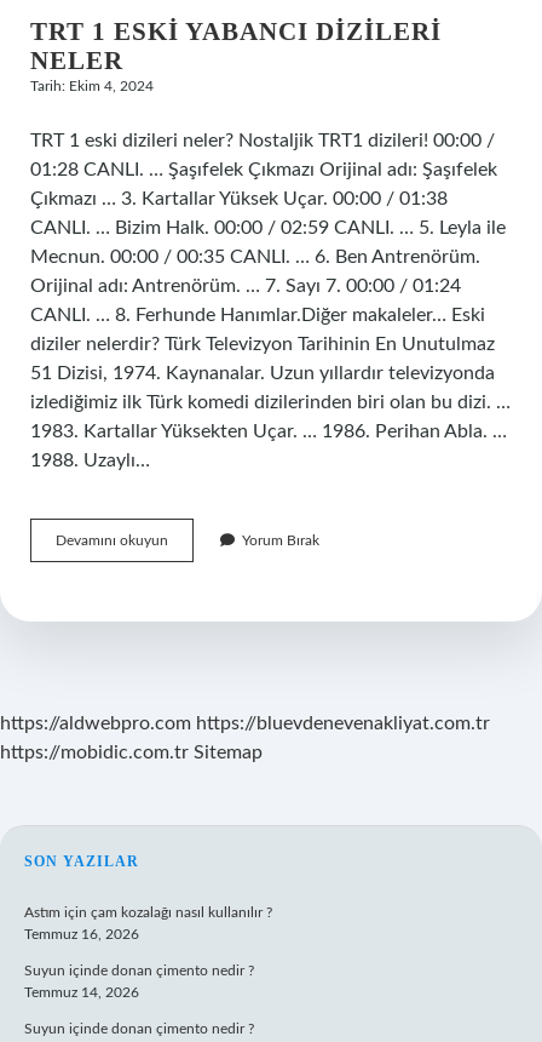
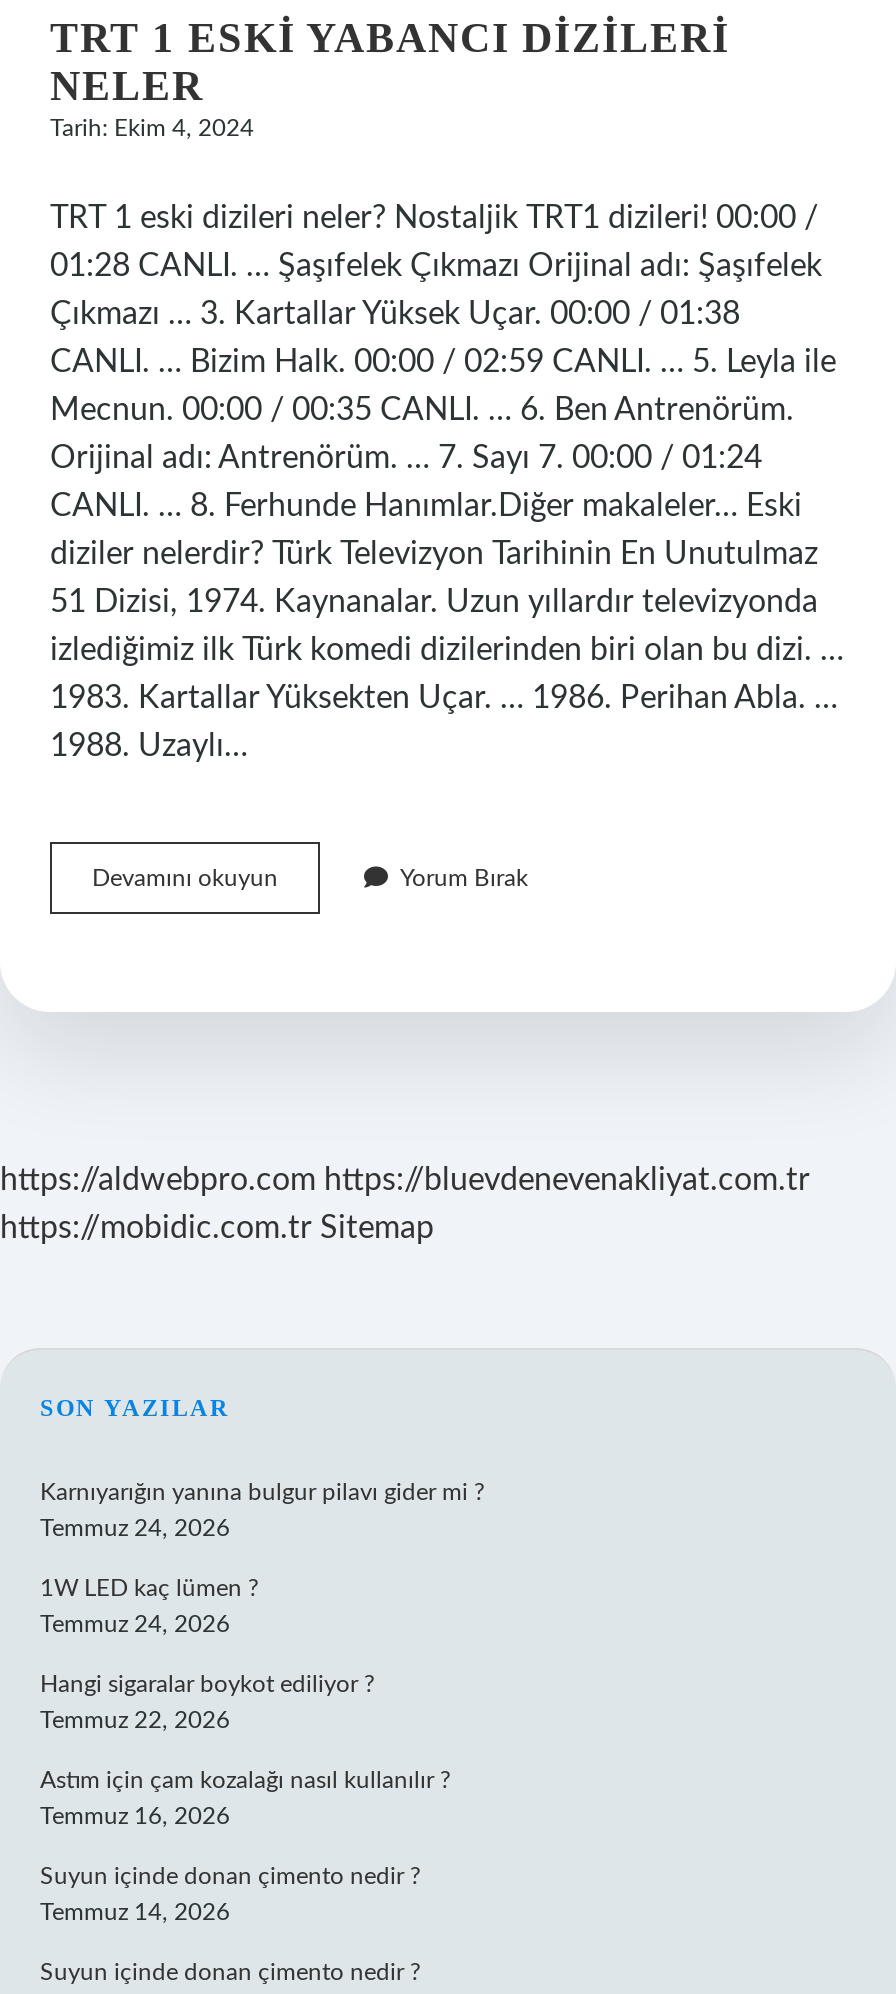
none -> [40,1480,484,1732] Karnıyarığın yanına bulgur pilavı gider mi ? | Temmuz 24, 2026 | 1W LED kaç lümen ? | Temmuz 24, 2026 | Hangi sigaralar boykot ediliyor ? | Temmuz 22, 2026

